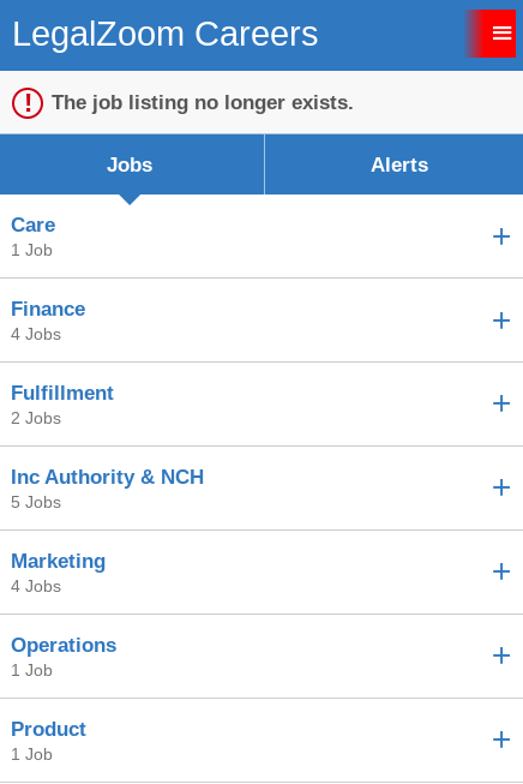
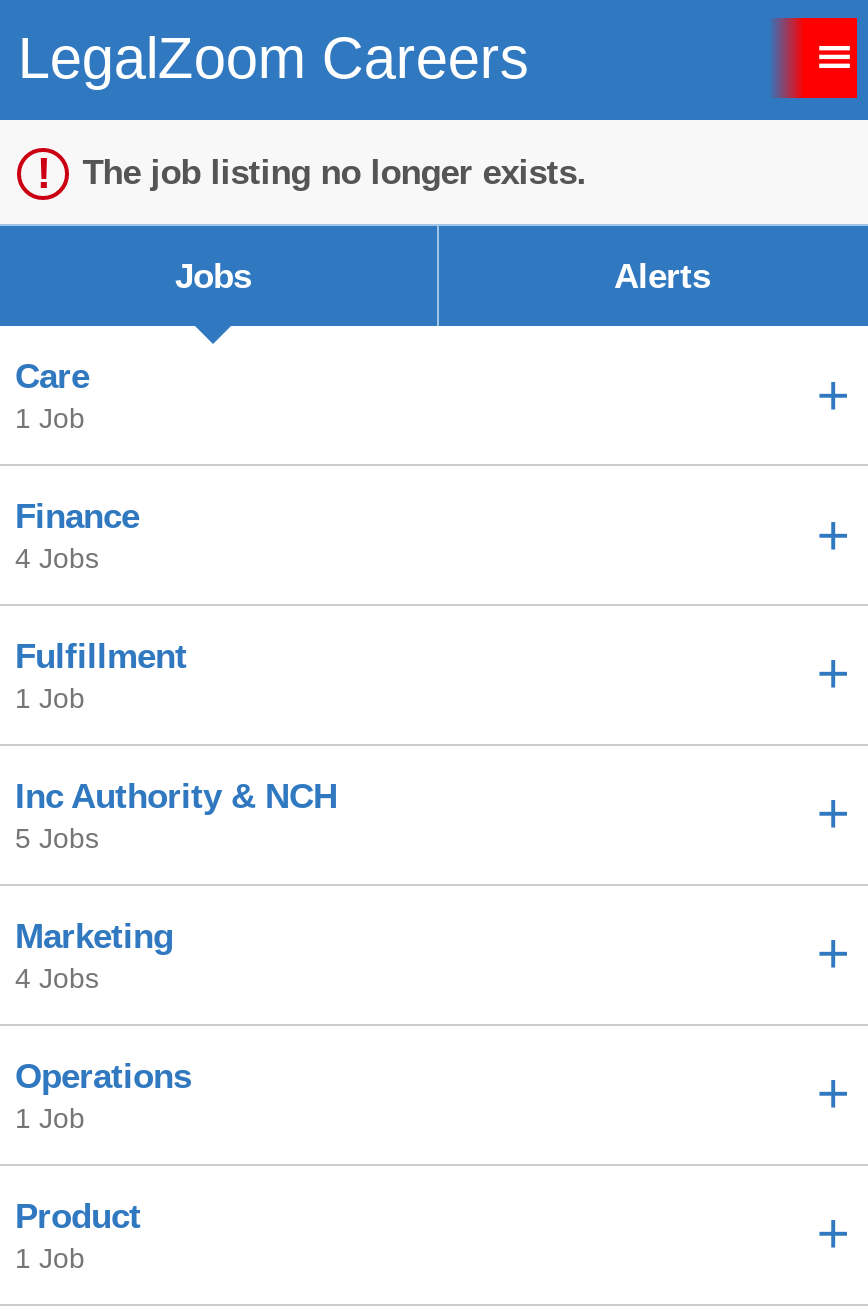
[11,408,61,428] 2 Jobs -> [15,682,85,714] 1 Job

